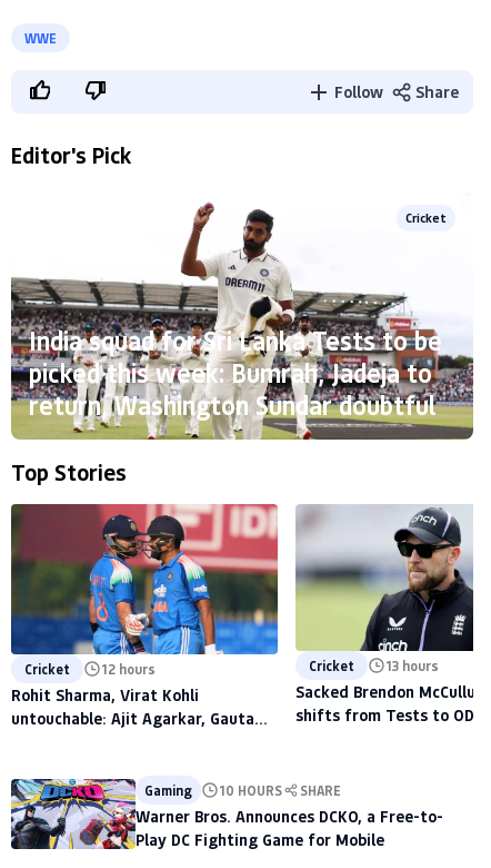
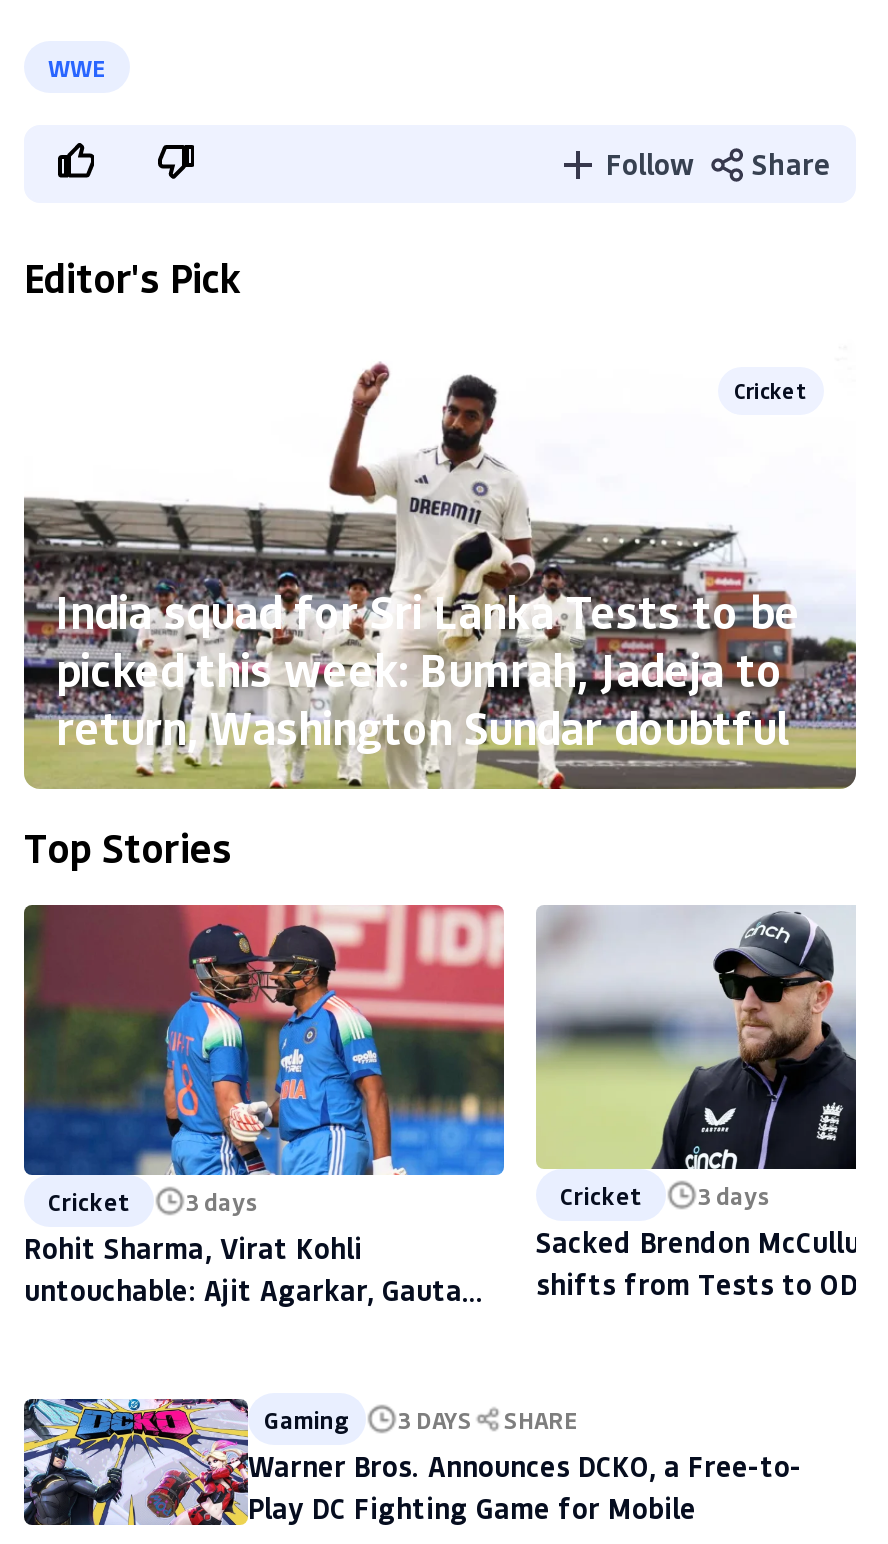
[24,660,156,678] Cricket 12 hours -> [48,1186,260,1218] Cricket 3 days
[309,656,439,674] Cricket 13 hours -> [560,1178,772,1210] Cricket 3 days
[144,782,341,800] Gaming 10 HOURS SHARE -> [264,1404,578,1436] Gaming 3 DAYS SHARE

